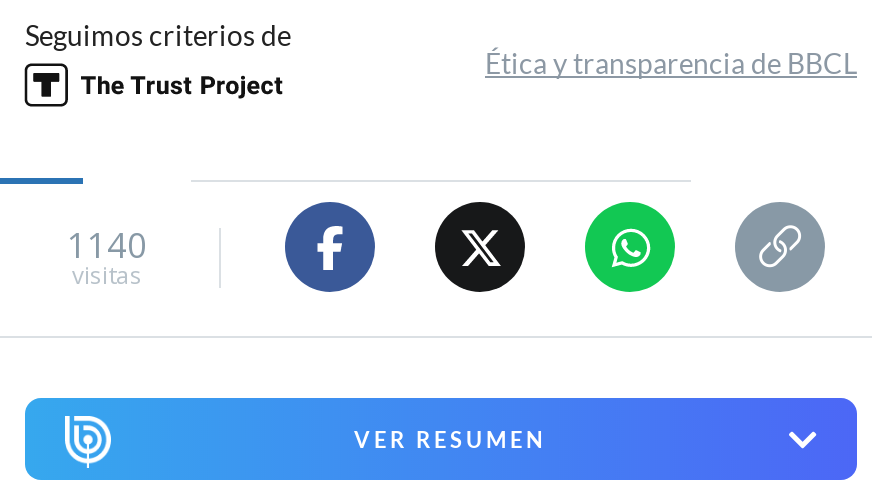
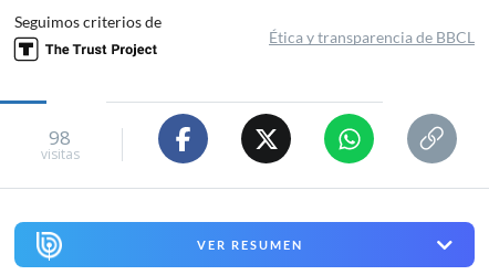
[67,222,147,268] 1140 -> [49,125,71,150] 98

